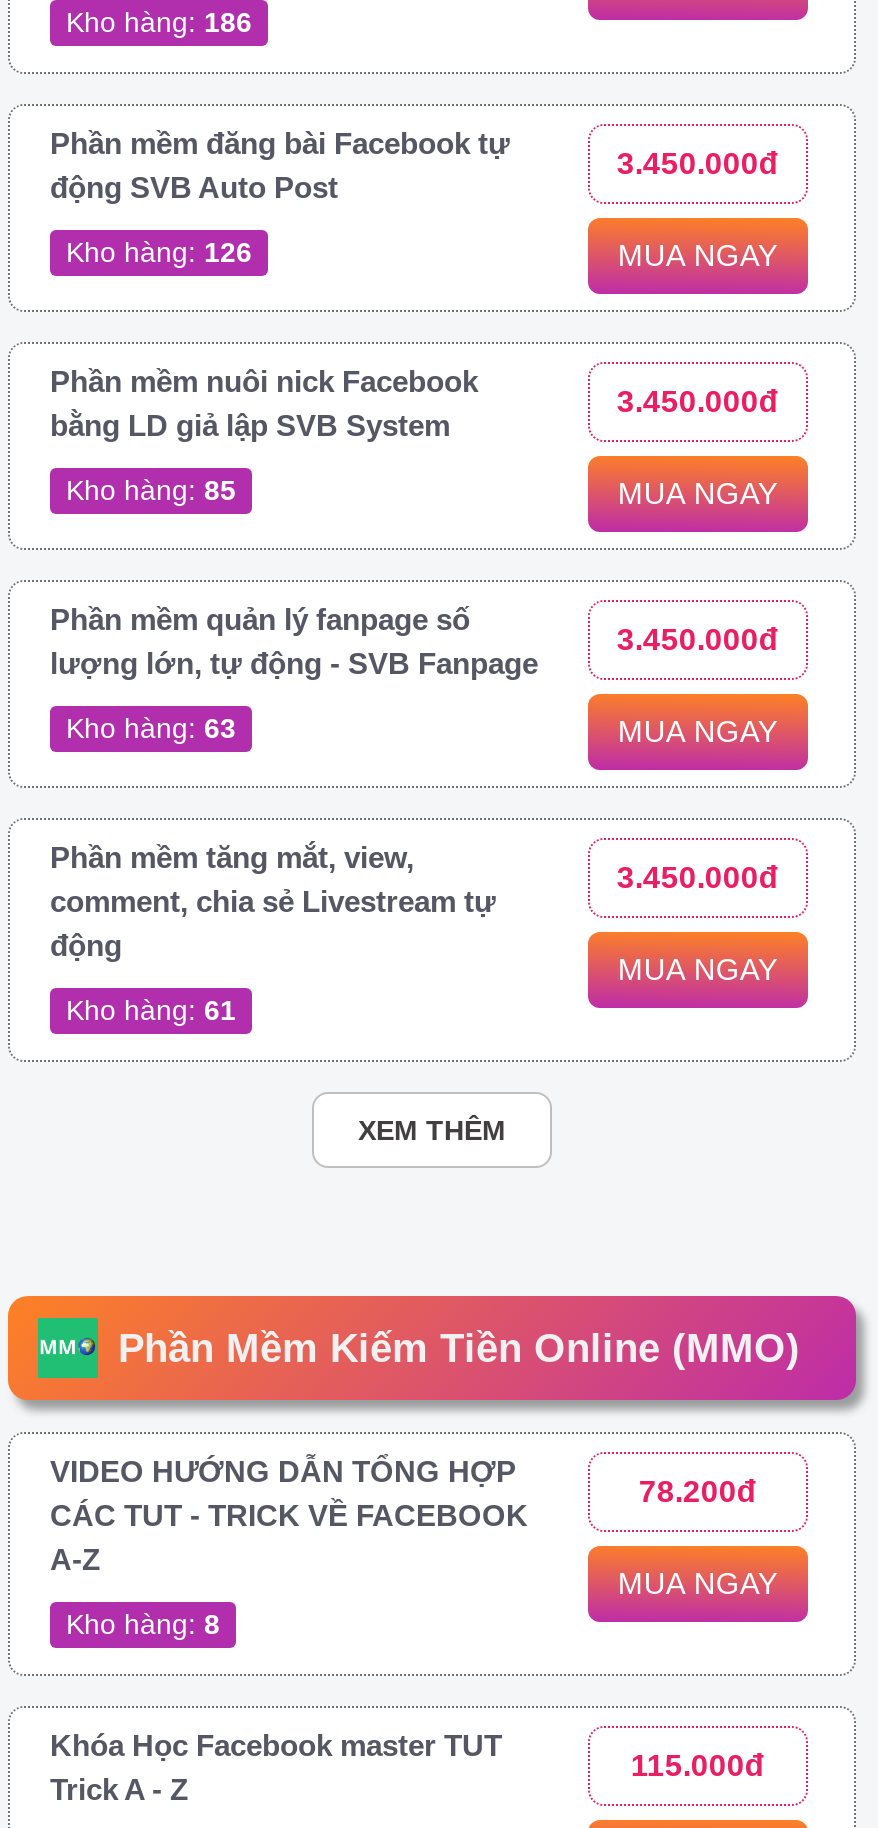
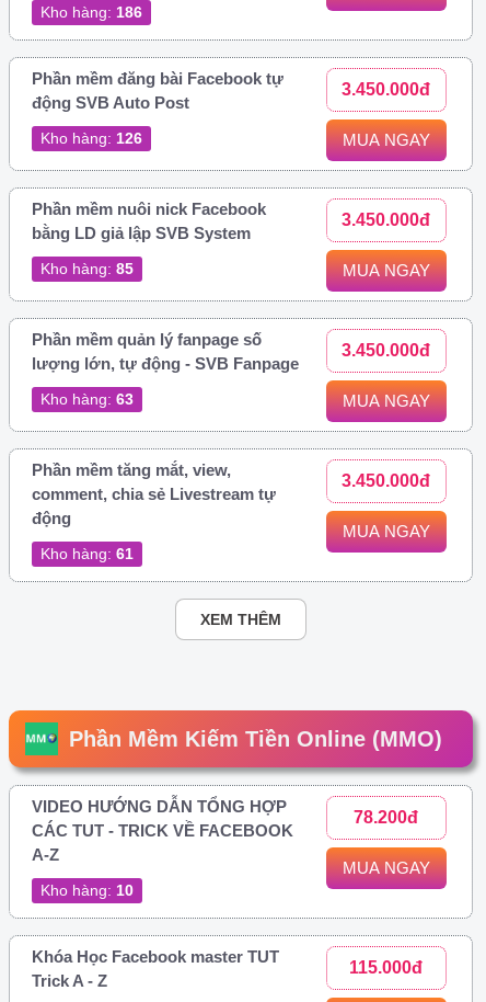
[66,1608,220,1640] Kho hàng: 8 -> [40,882,134,899] Kho hàng: 10

